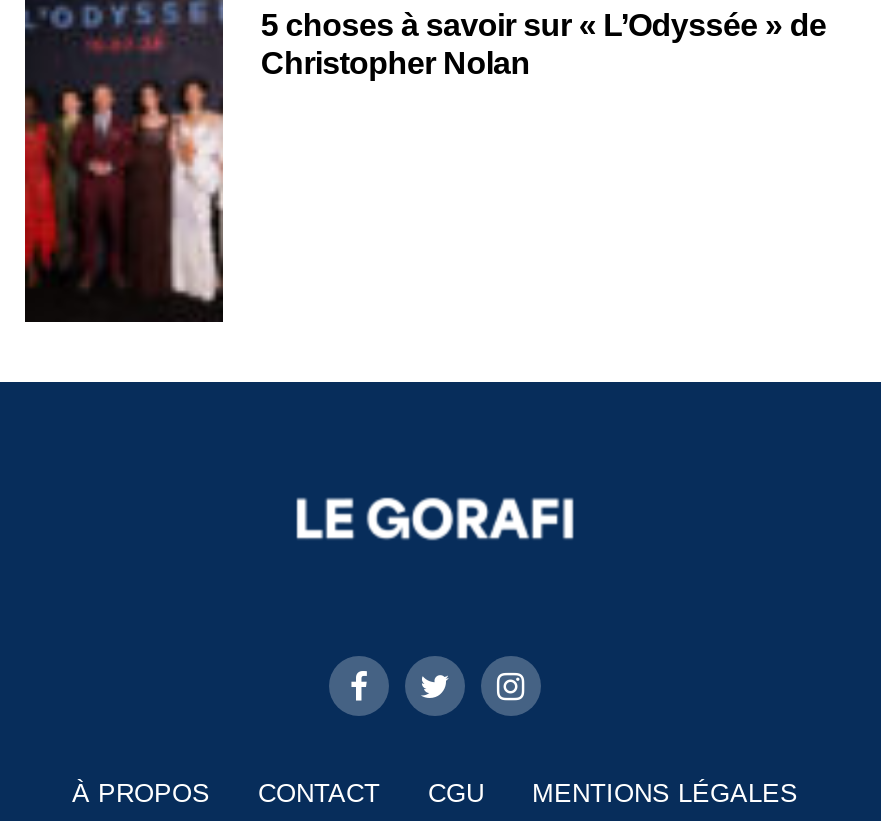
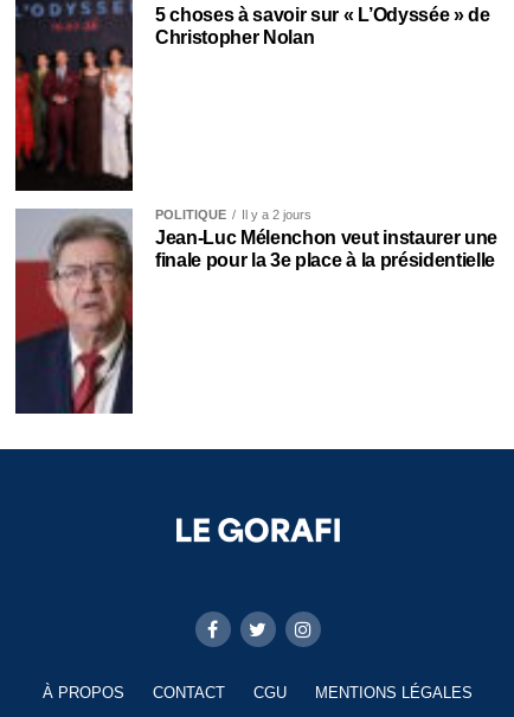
none -> [14,208,497,415] [image] | POLITIQUE | Il y a 2 jours | Jean-Luc Mélenchon veut instaurer une | finale pour la 3e place à la présidentielle

